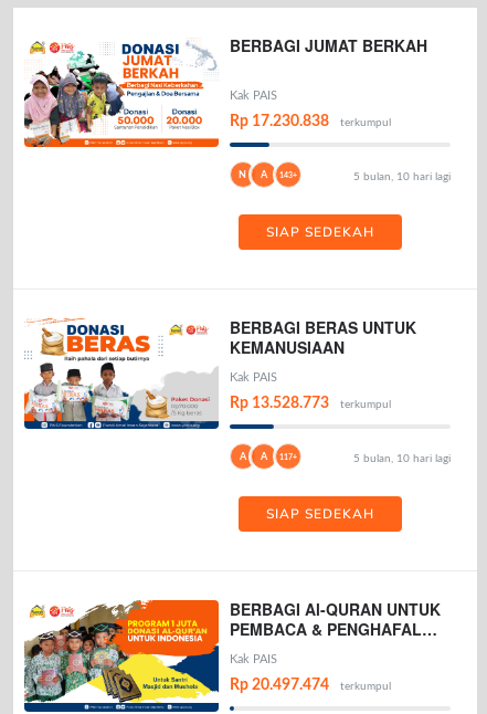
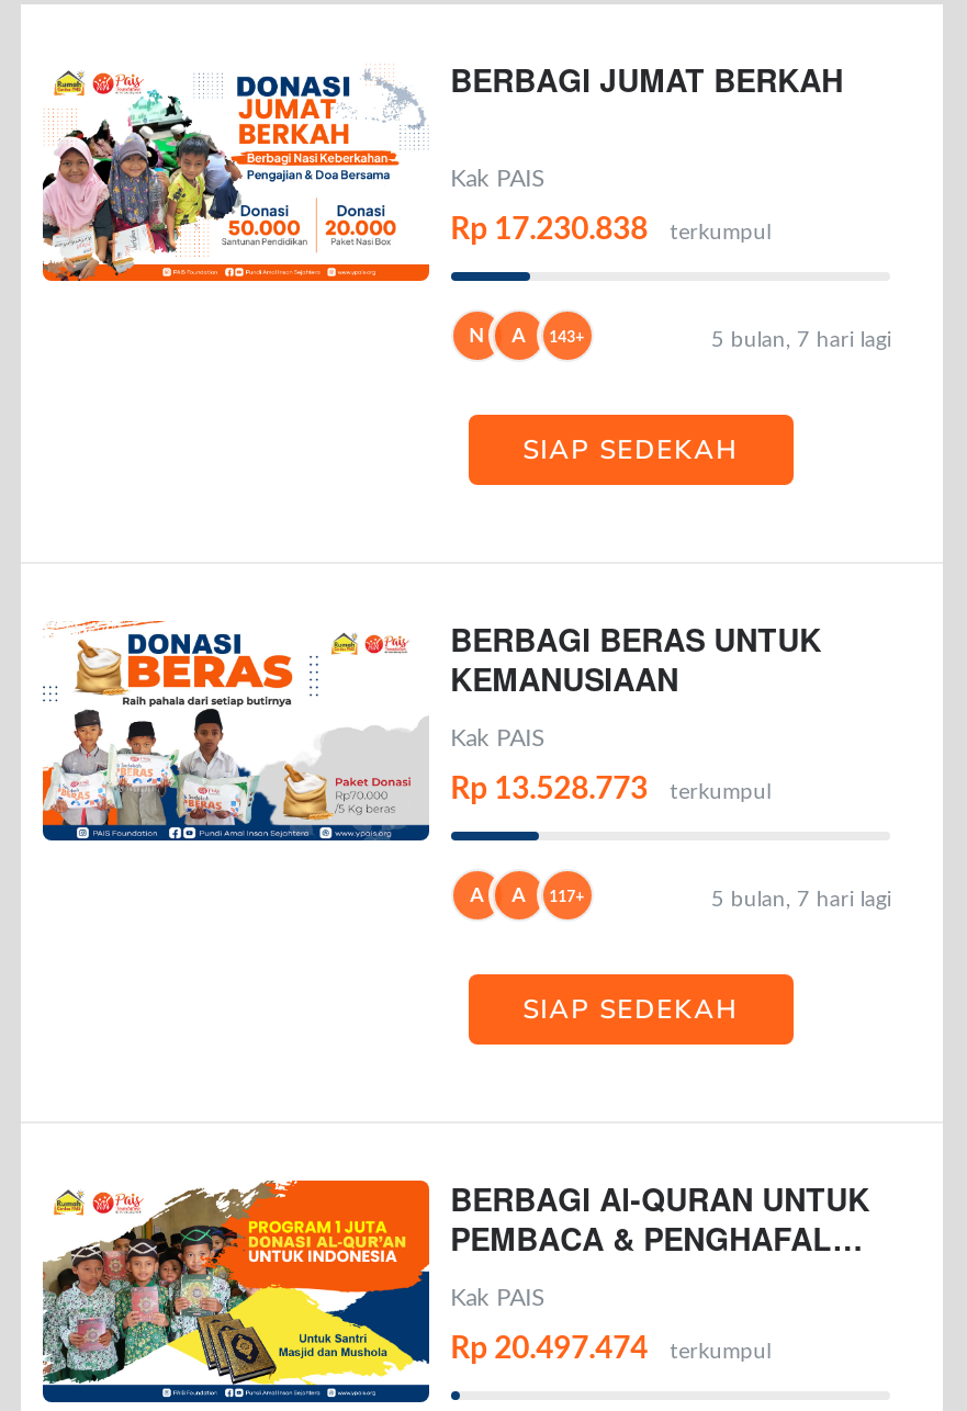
[354,171,451,182] 5 bulan, 10 hari lagi -> [711,329,891,351] 5 bulan, 7 hari lagi
[354,453,451,464] 5 bulan, 10 hari lagi -> [711,889,891,911] 5 bulan, 7 hari lagi

